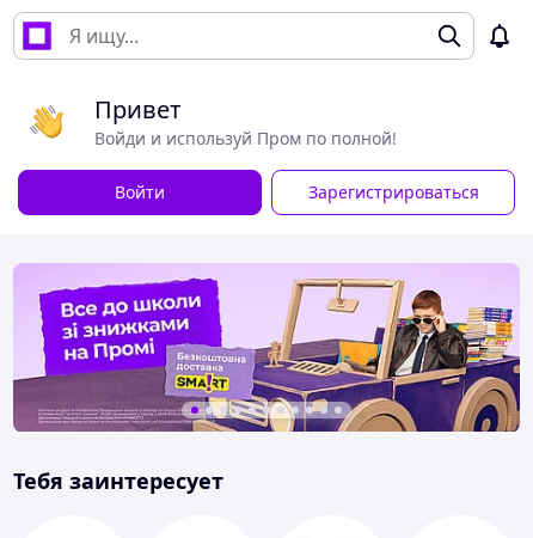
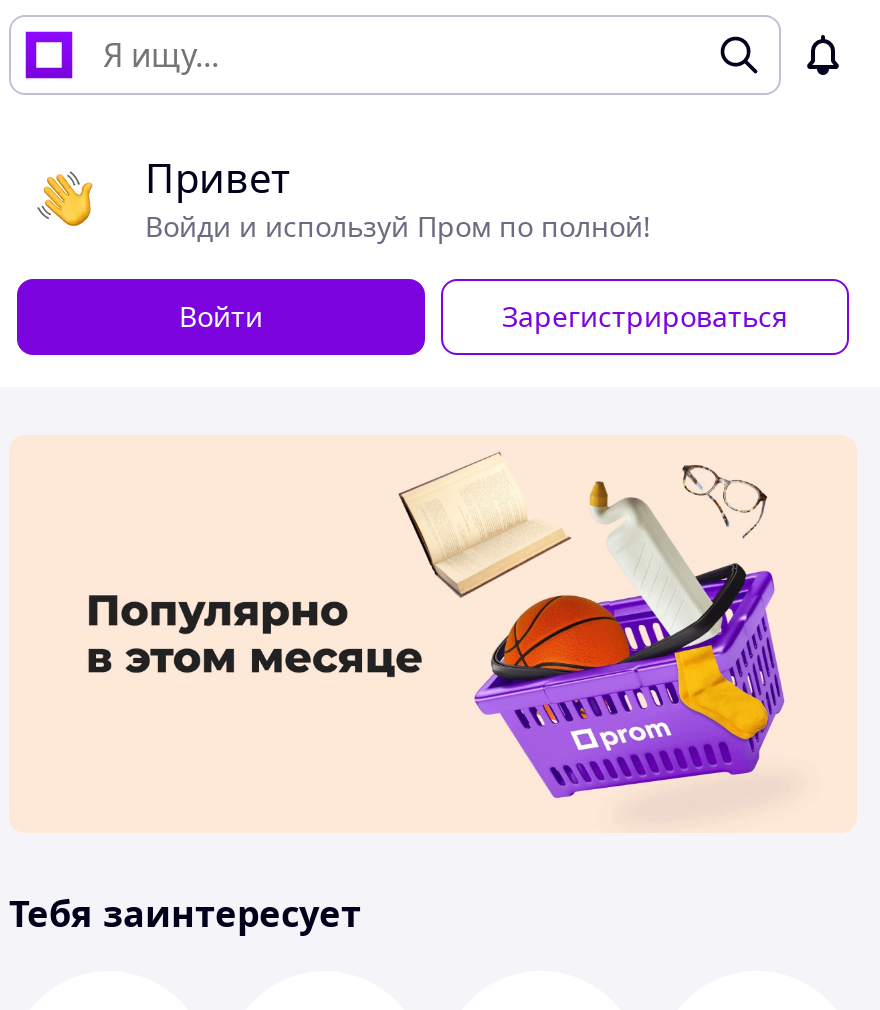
[12,263,521,433] [image] -> [11,437,855,833] [image]

